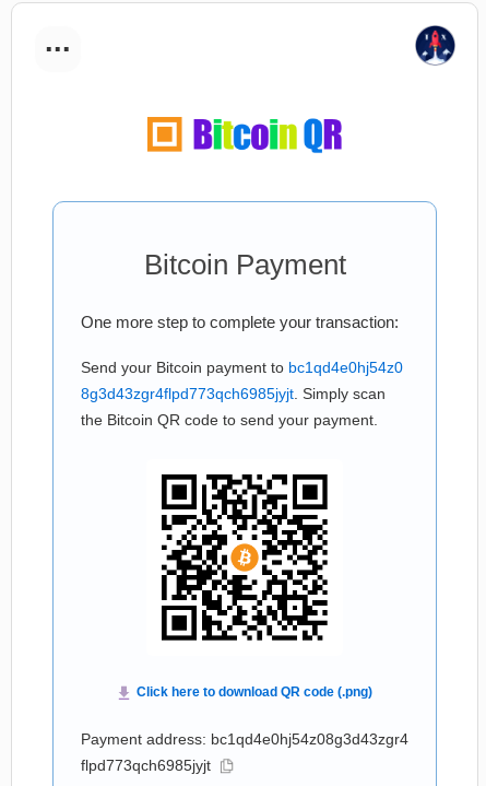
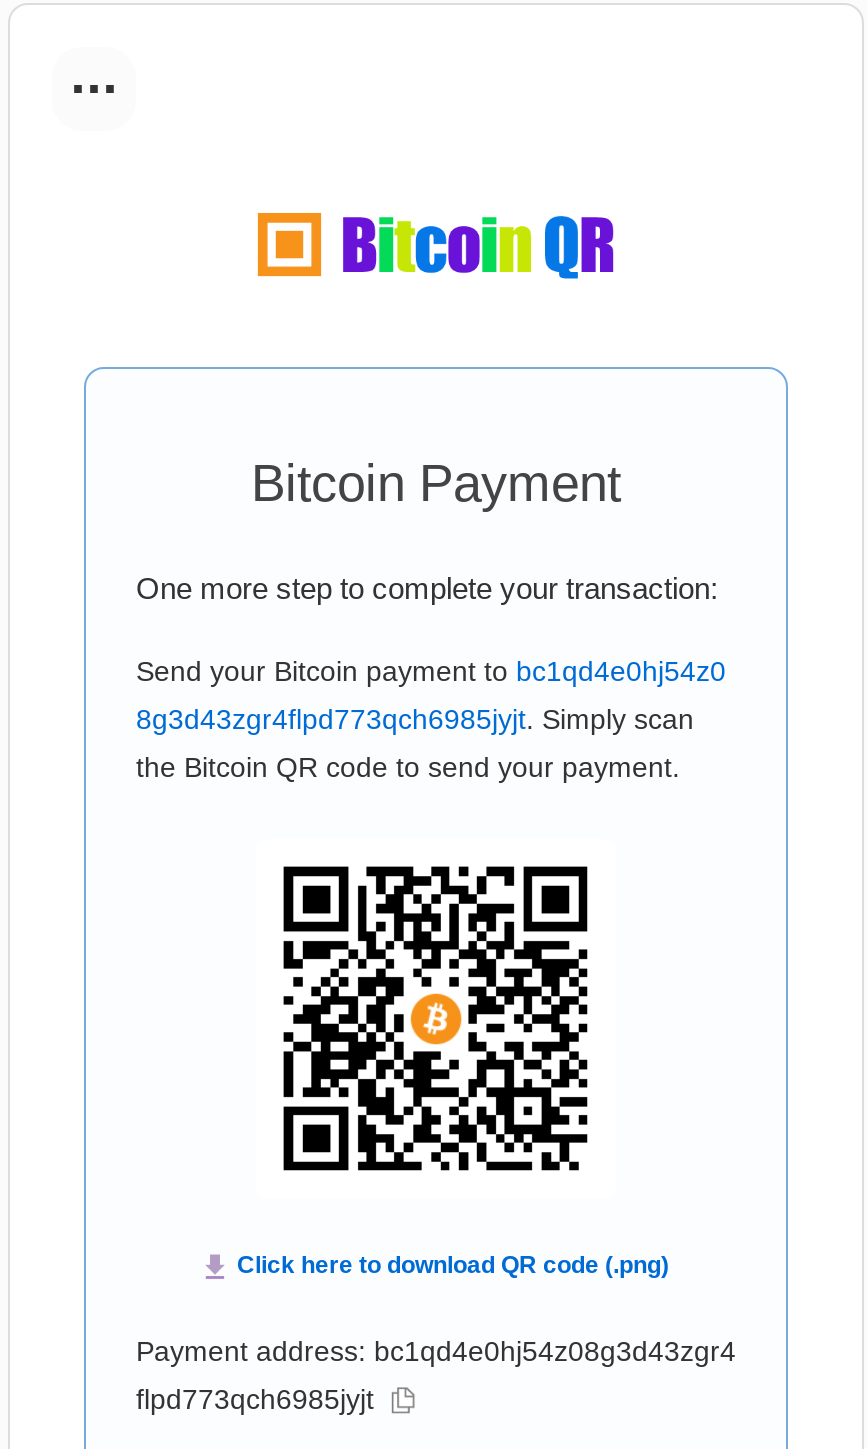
[414,24,457,66] [image] -> none

